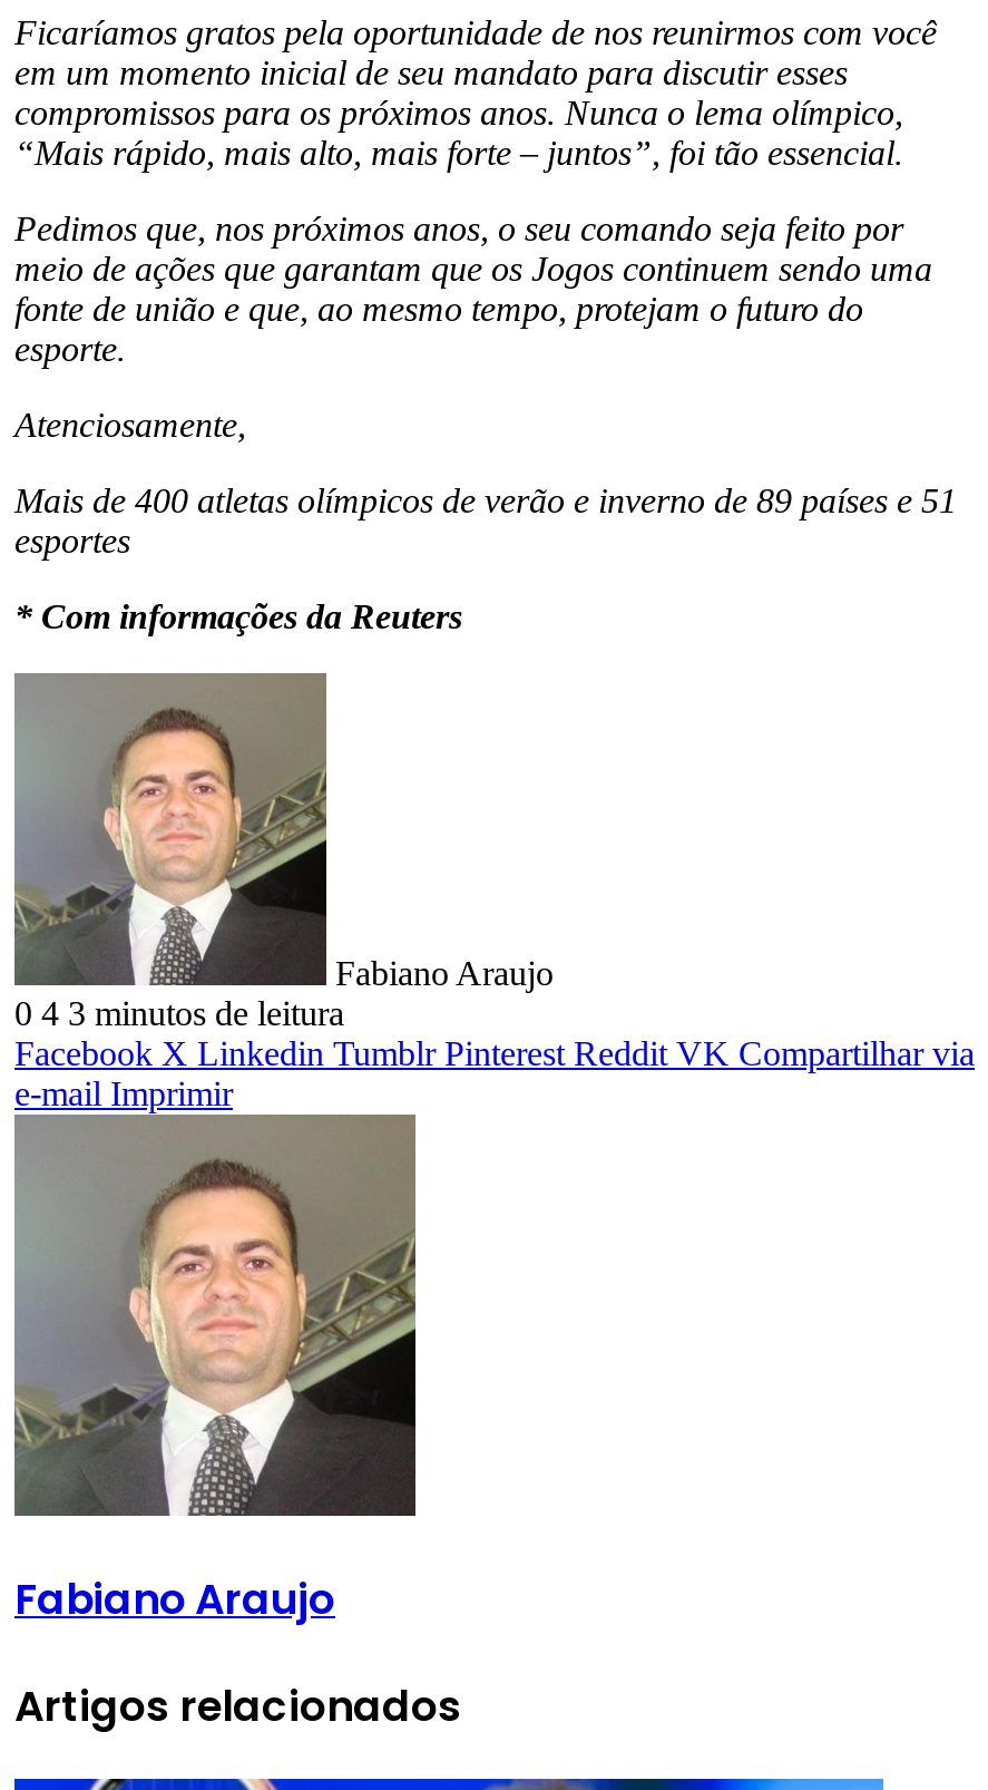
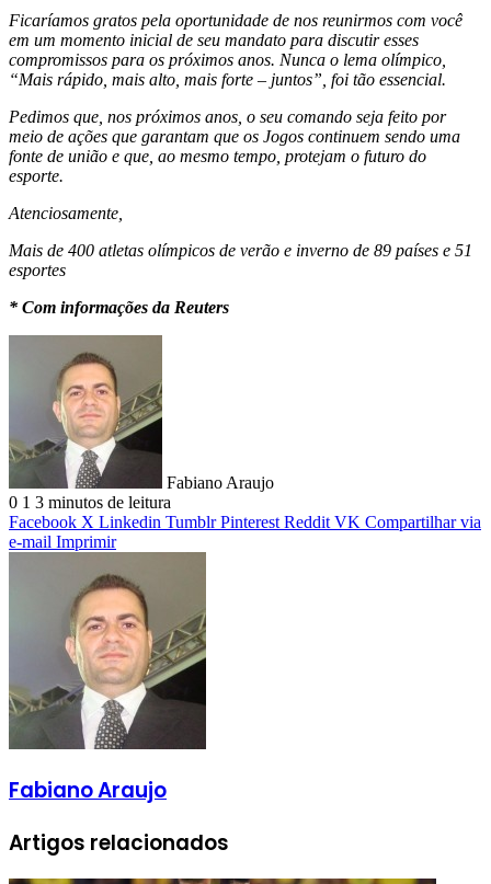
[14,994,344,1032] 0 4 3 minutos de leitura -> [9,493,171,512] 0 1 3 minutos de leitura

